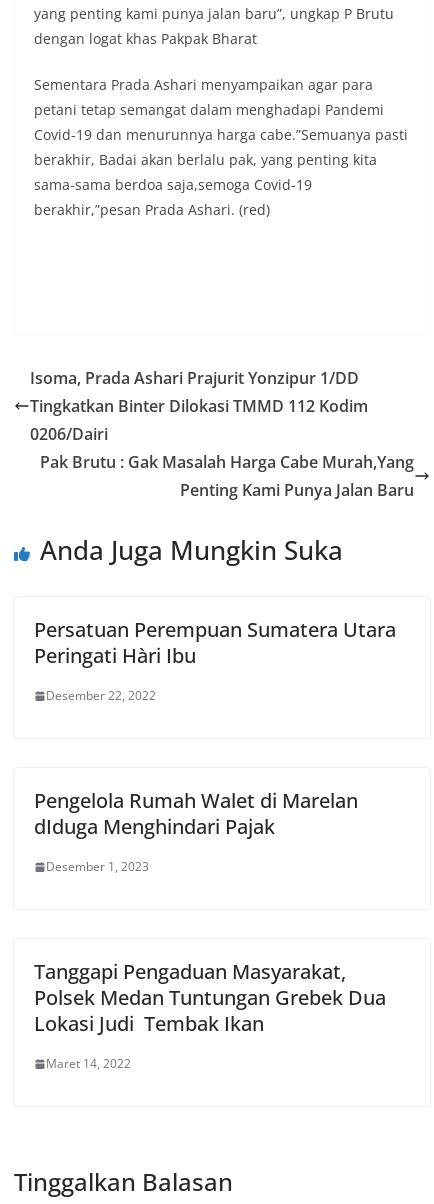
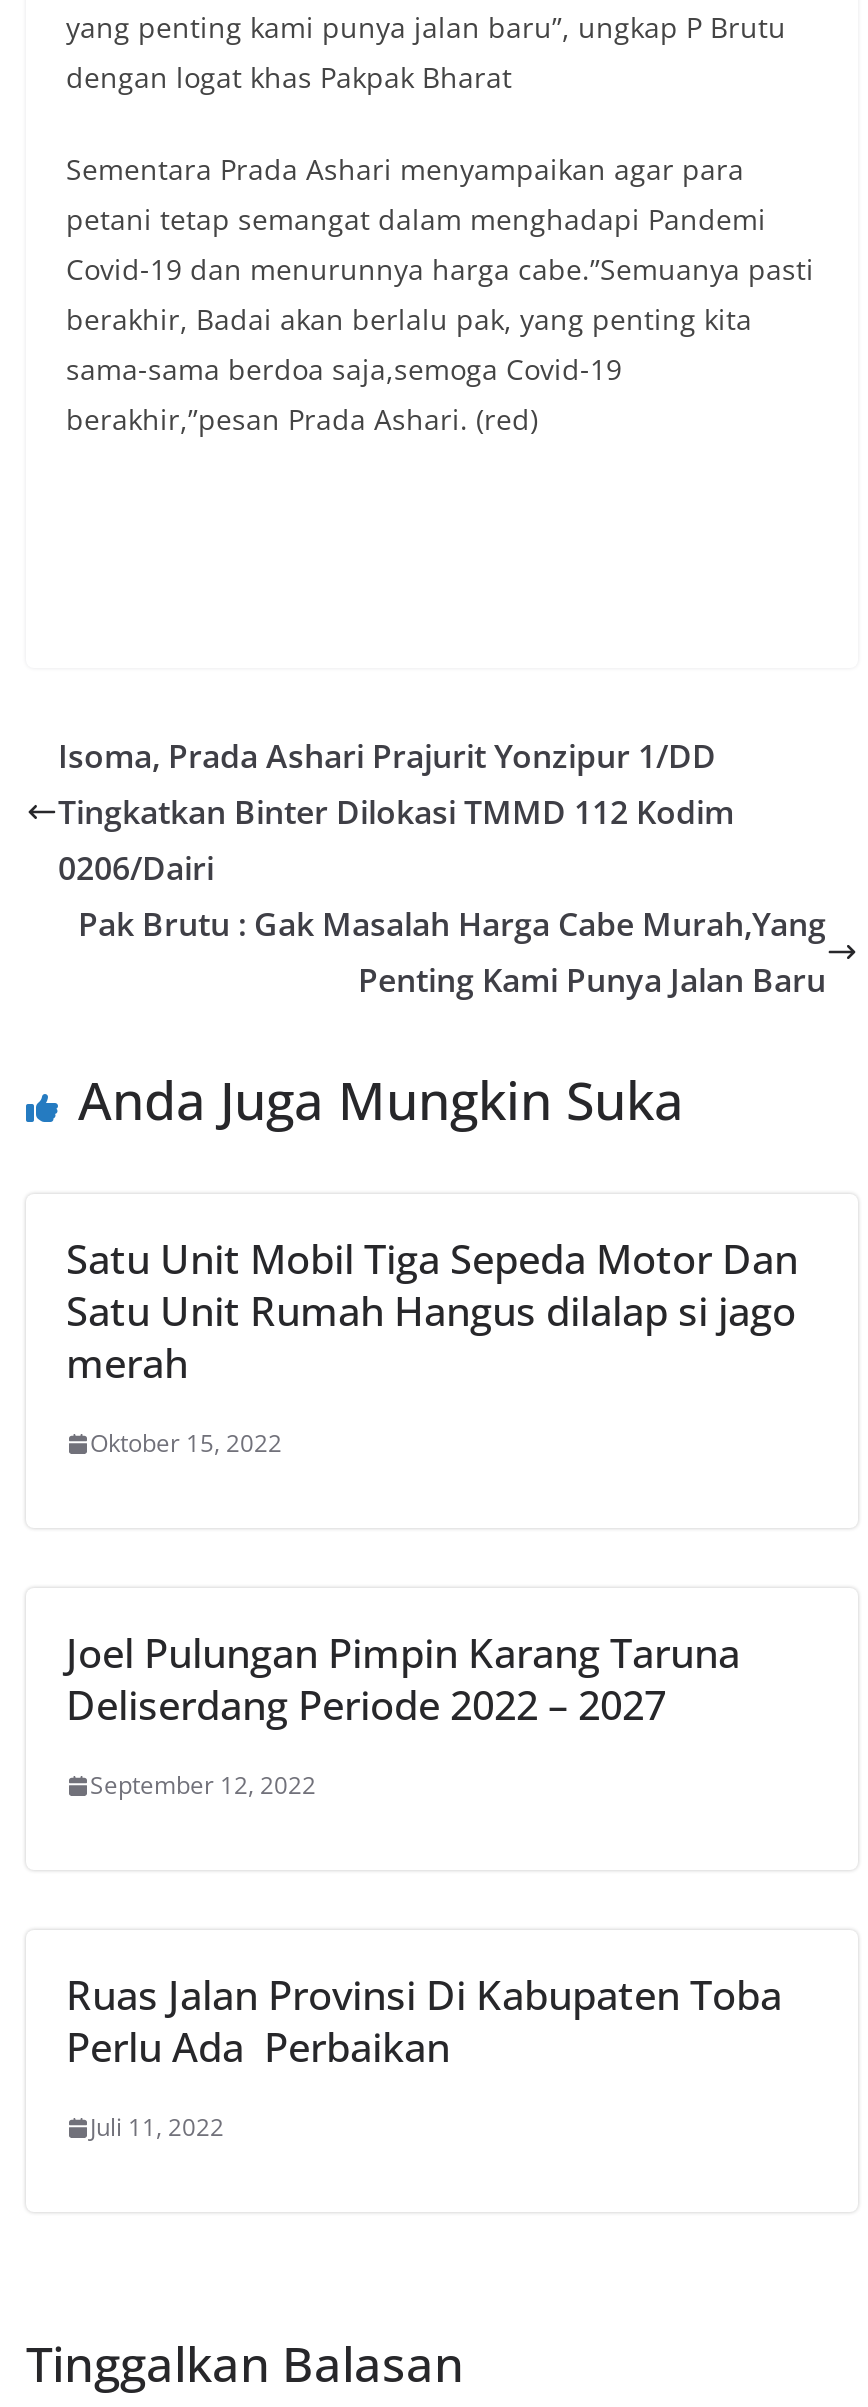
[34,616,396,669] Persatuan Perempuan Sumatera Utara | Peringati Hàri Ibu -> [66,1232,798,1390] Satu Unit Mobil Tiga Sepeda Motor Dan | Satu Unit Rumah Hangus dilalap si jago | merah
[46,687,156,704] Desember 22, 2022 -> [90,1426,282,1460] Oktober 15, 2022
[34,787,358,840] Pengelola Rumah Walet di Marelan | dIduga Menghindari Pajak -> [66,1626,740,1732] Joel Pulungan Pimpin Karang Taruna | Deliserdang Periode 2022 – 2027
[46,858,149,875] Desember 1, 2023 -> [90,1768,316,1802] September 12, 2022
[34,958,386,1037] Tanggapi Pengaduan Masyarakat, | Polsek Medan Tuntungan Grebek Dua | Lokasi Judi Tembak Ikan -> [66,1968,782,2074] Ruas Jalan Provinsi Di Kabupaten Toba | Perlu Ada Perbaikan
[46,1055,131,1072] Maret 14, 2022 -> [90,2110,224,2144] Juli 11, 2022

